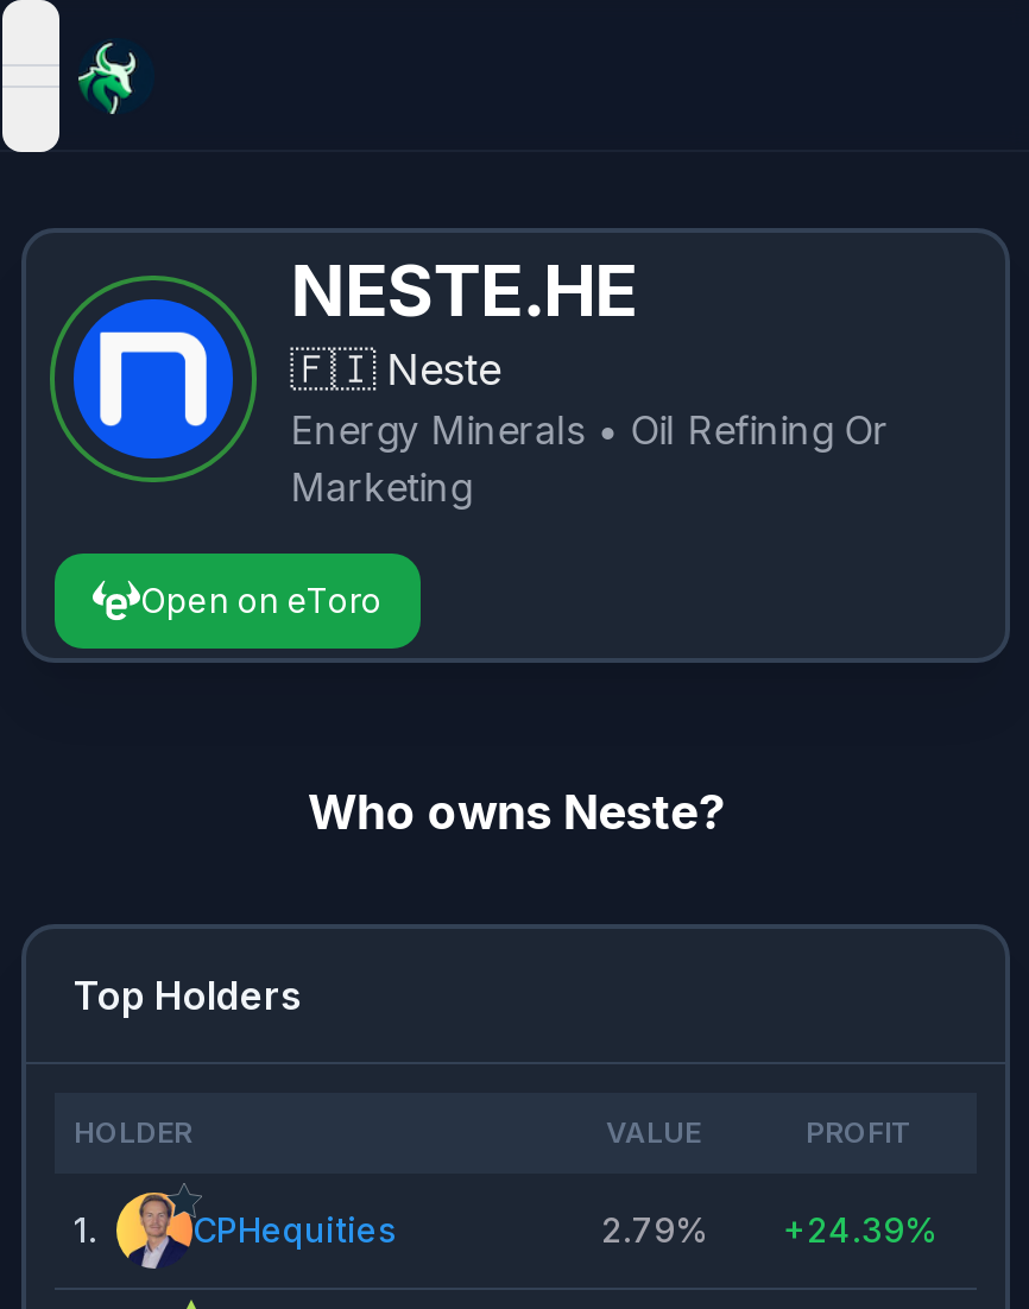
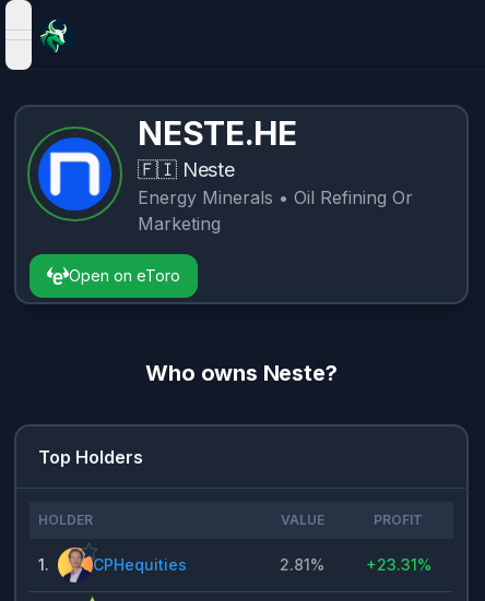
[601,1209,706,1250] 2.79% -> [280,555,324,574] 2.81%
[783,1209,935,1250] + 24.39% -> [365,555,431,574] + 23.31%

